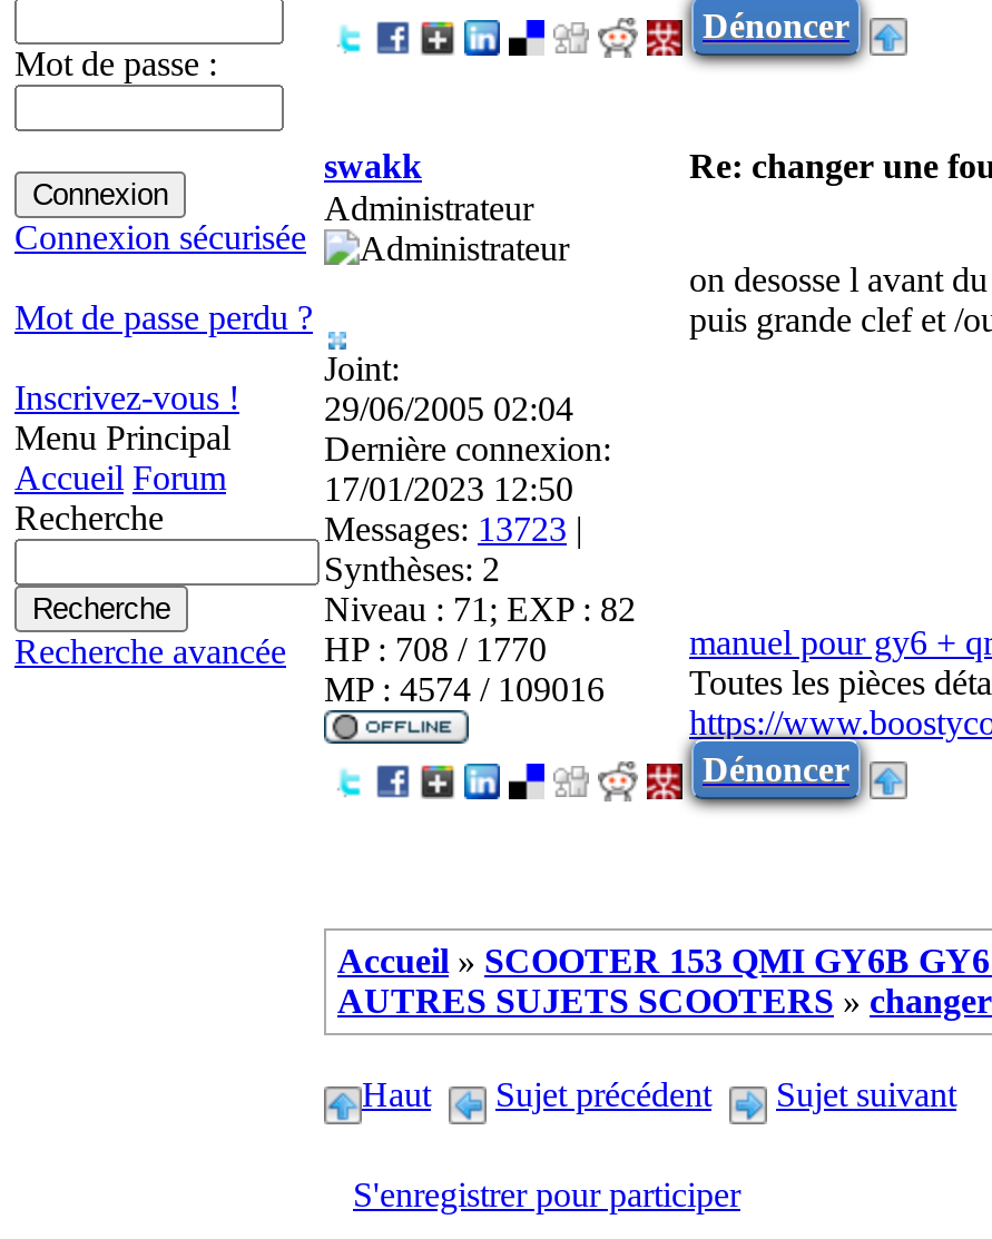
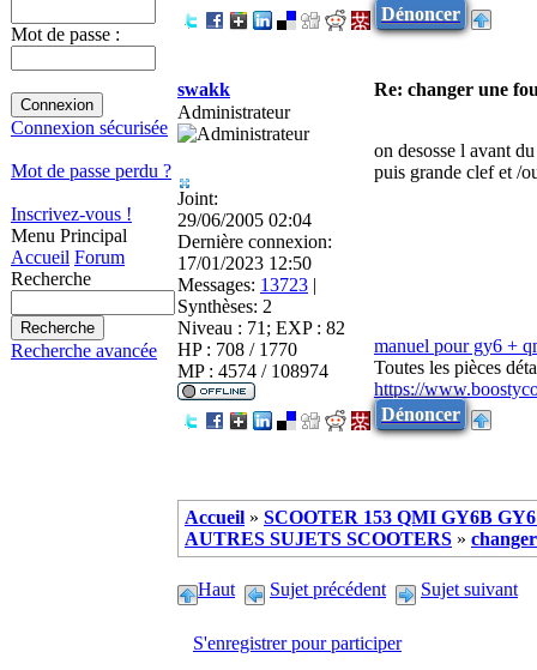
[324,670,605,708] MP : 4574 / 109016 -> [177,361,328,381] MP : 4574 / 108974

